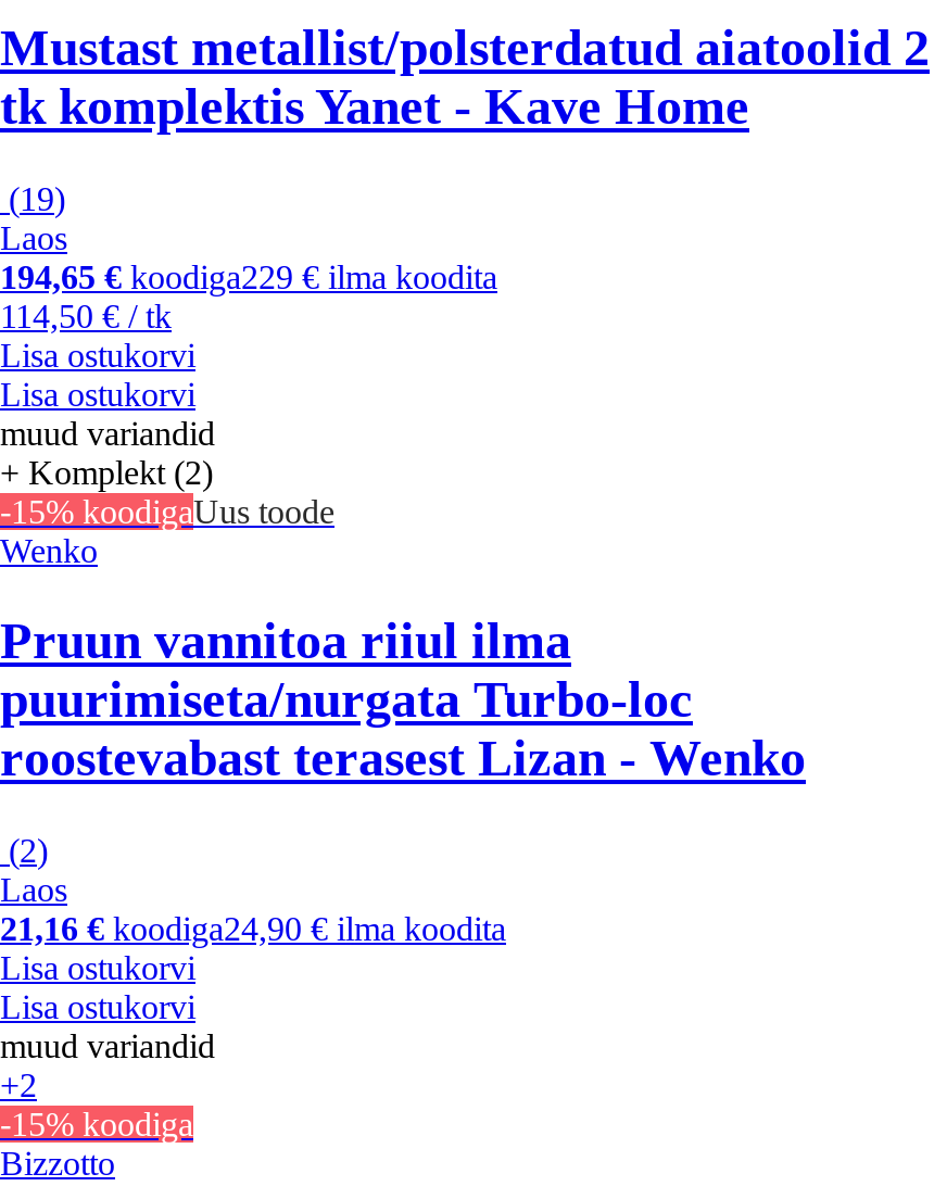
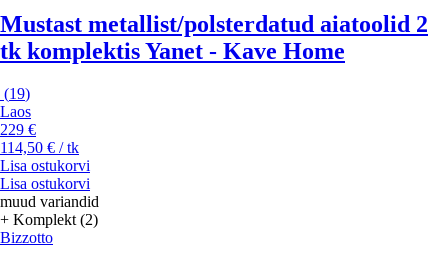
[0,258,497,295] 194,65 €koodiga229 € ilma koodita -> [0,121,36,138] 229 €
[0,492,806,1143] -15% koodigaUus toode | Wenko | Pruun vannitoa riiul ilma | puurimiseta/nurgata Turbo-loc | roostevabast terasest Lizan - Wenko | (2) | Laos | 21,16 €koodiga24,90 € ilma koodita | Lisa ostukorvi | Lisa ostukorvi | muud variandid | +2 | -15% koodiga -> none

